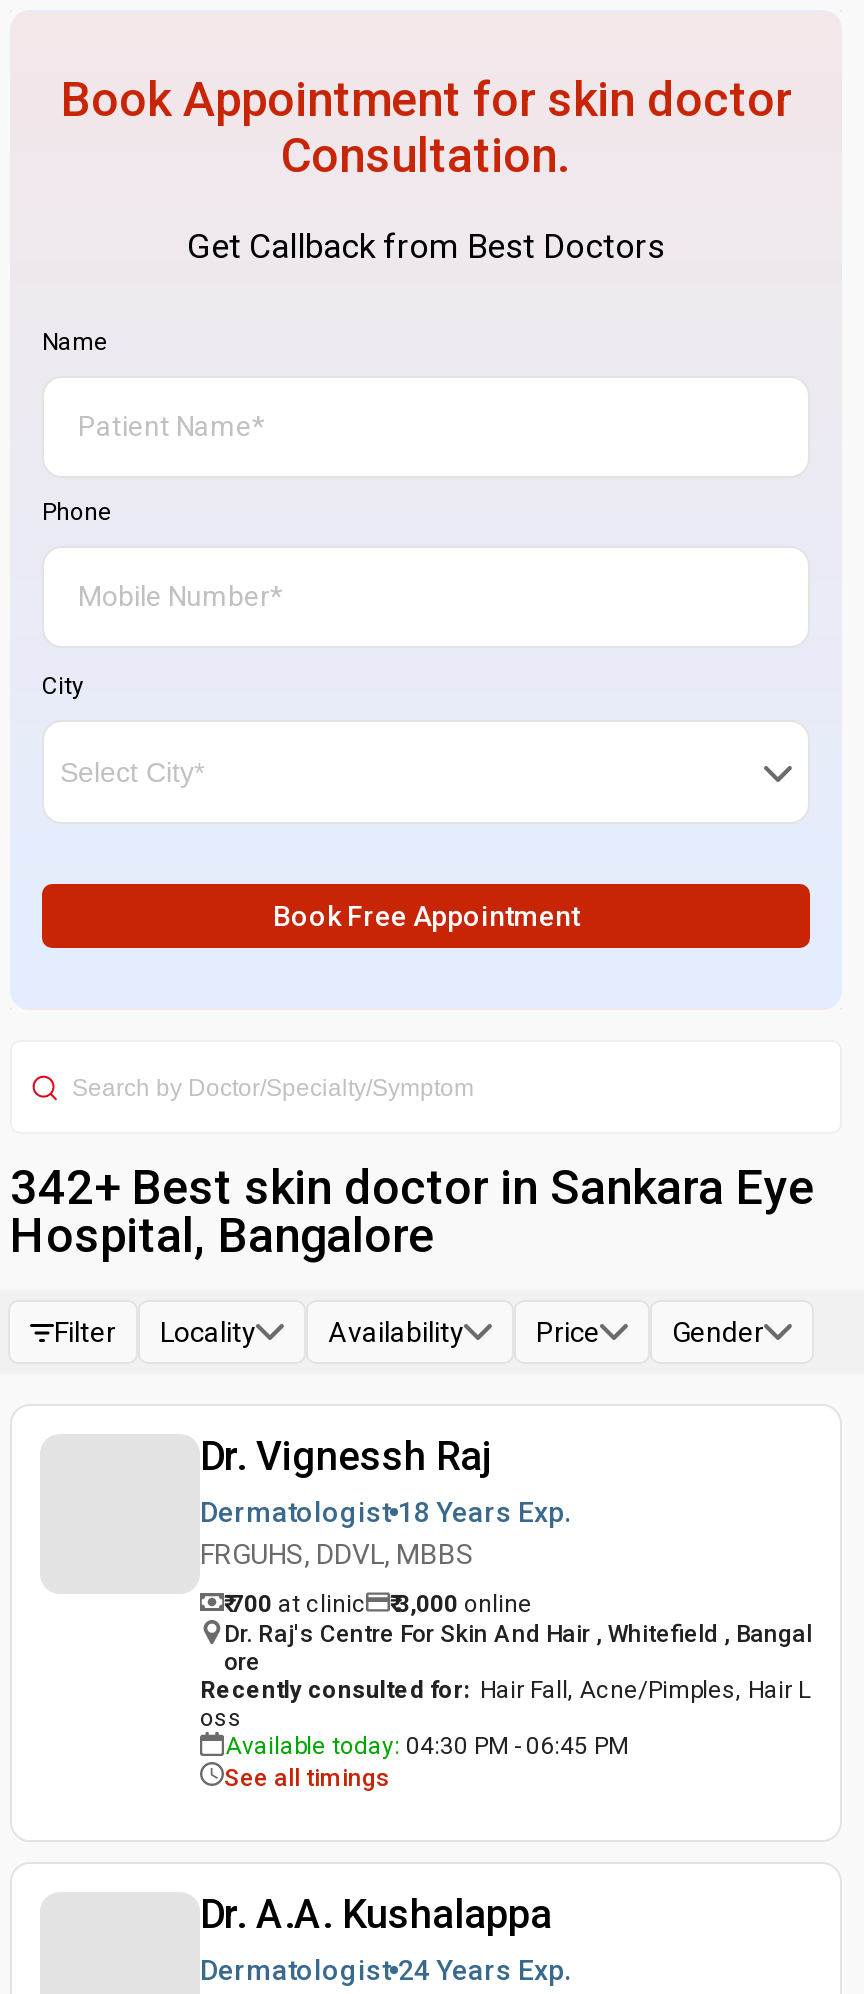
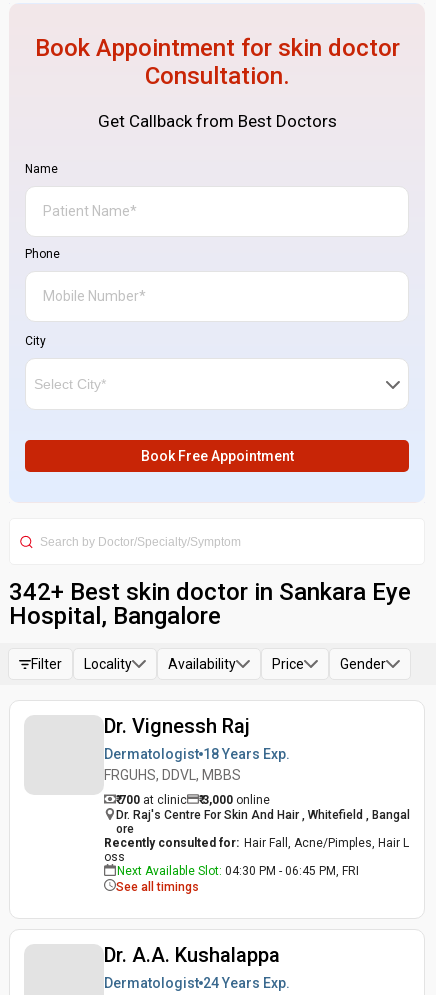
[226,1732,628,1760] Available today: 04:30 PM - 06:45 PM -> [117,864,359,878] Next Available Slot: 04:30 PM - 06:45 PM, FRI

